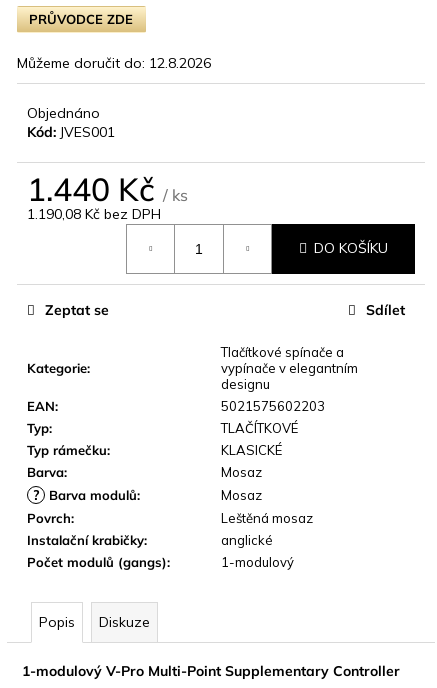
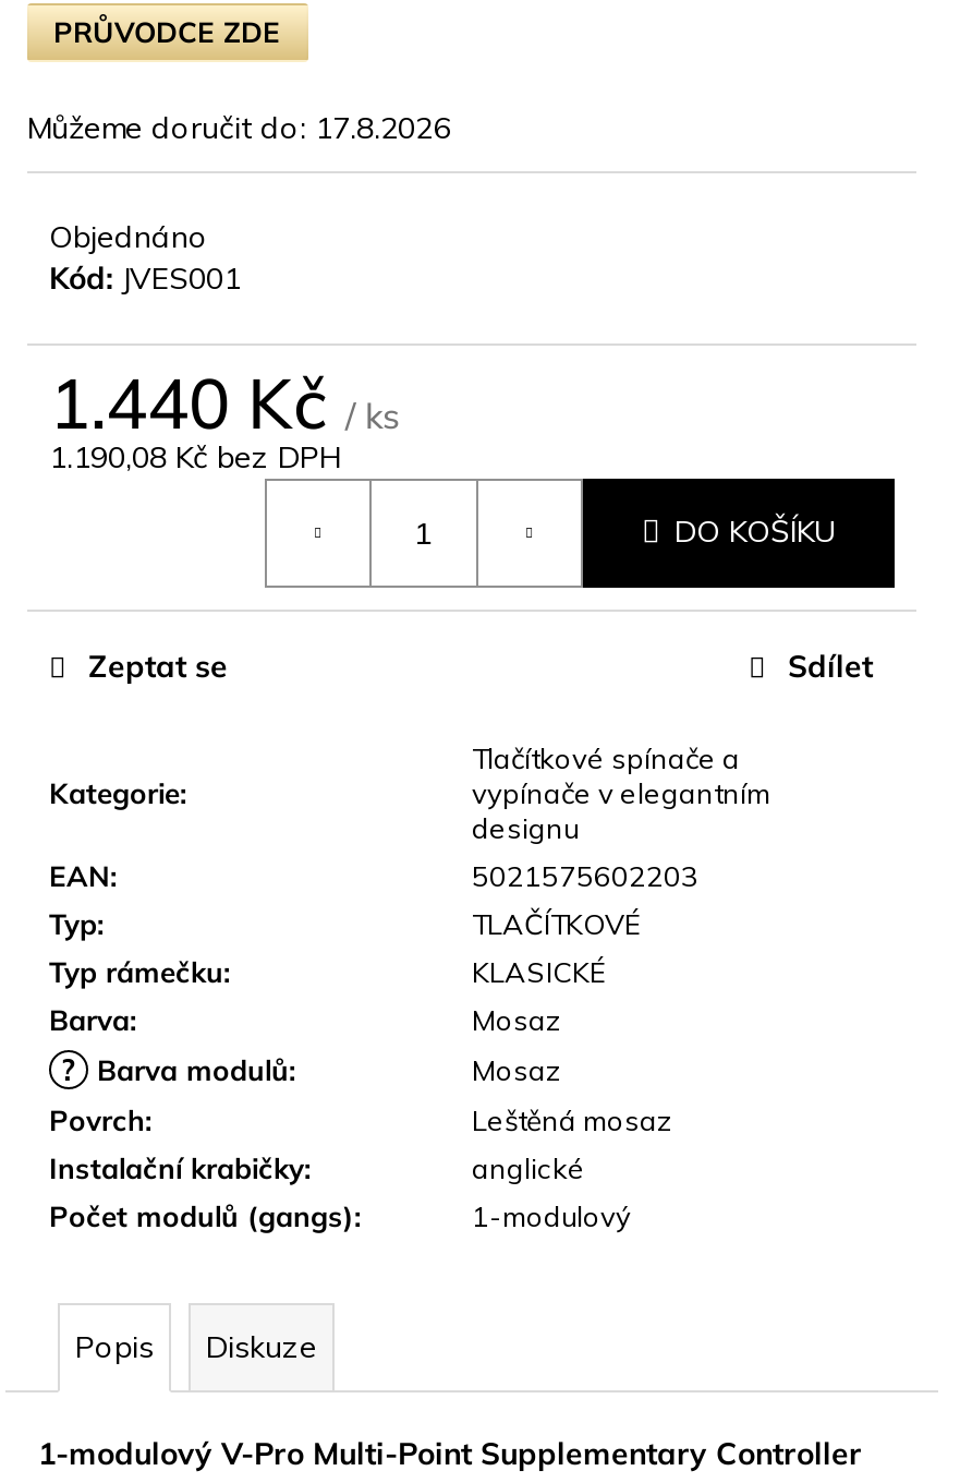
[17,53,211,71] Můžeme doručit do: 12.8.2026 -> [27,107,450,146] Můžeme doručit do: 17.8.2026

